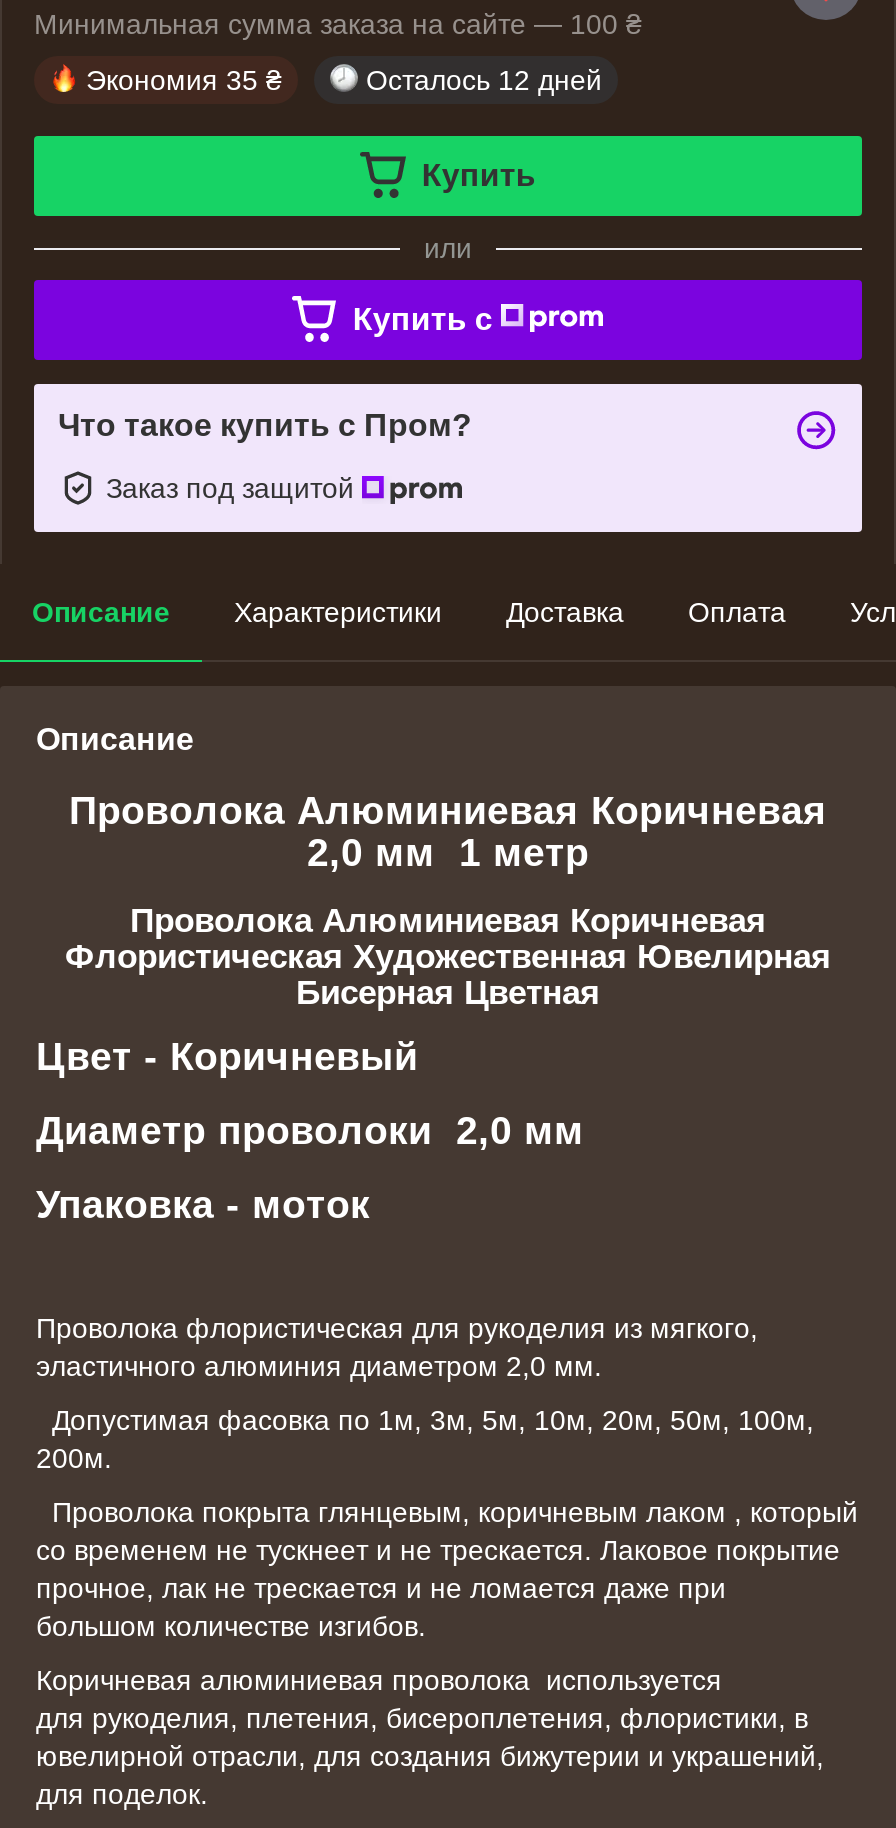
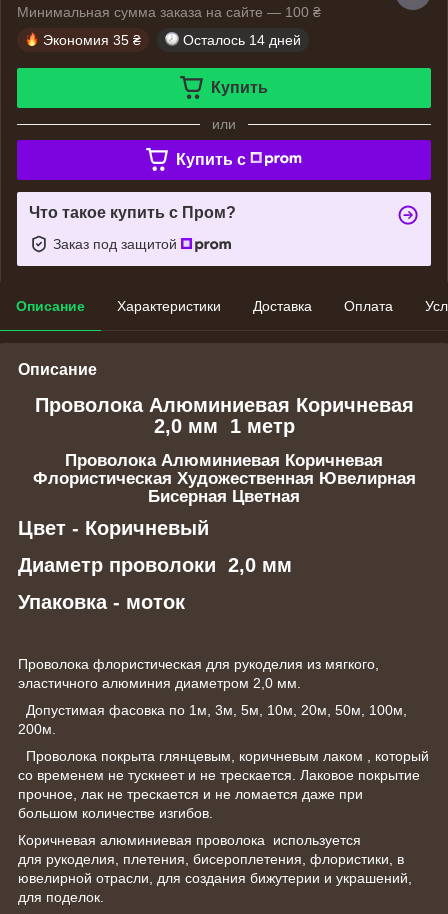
[366,64,602,96] Осталось 12 дней -> [183,32,301,48] Осталось 14 дней

